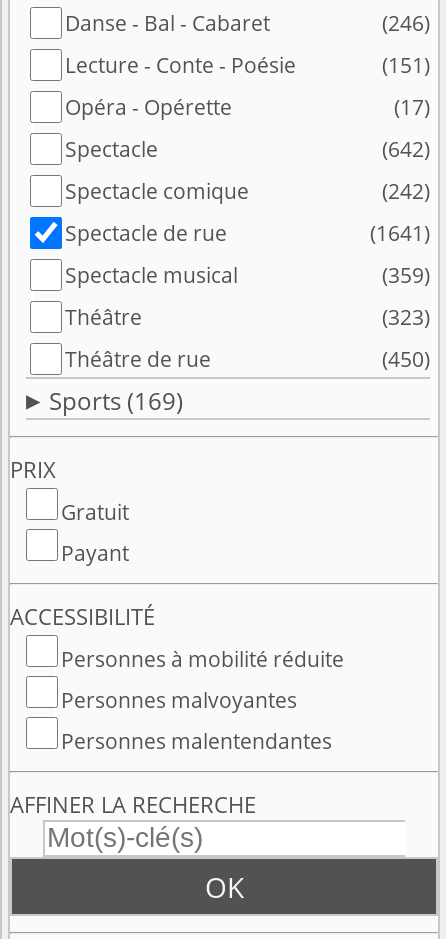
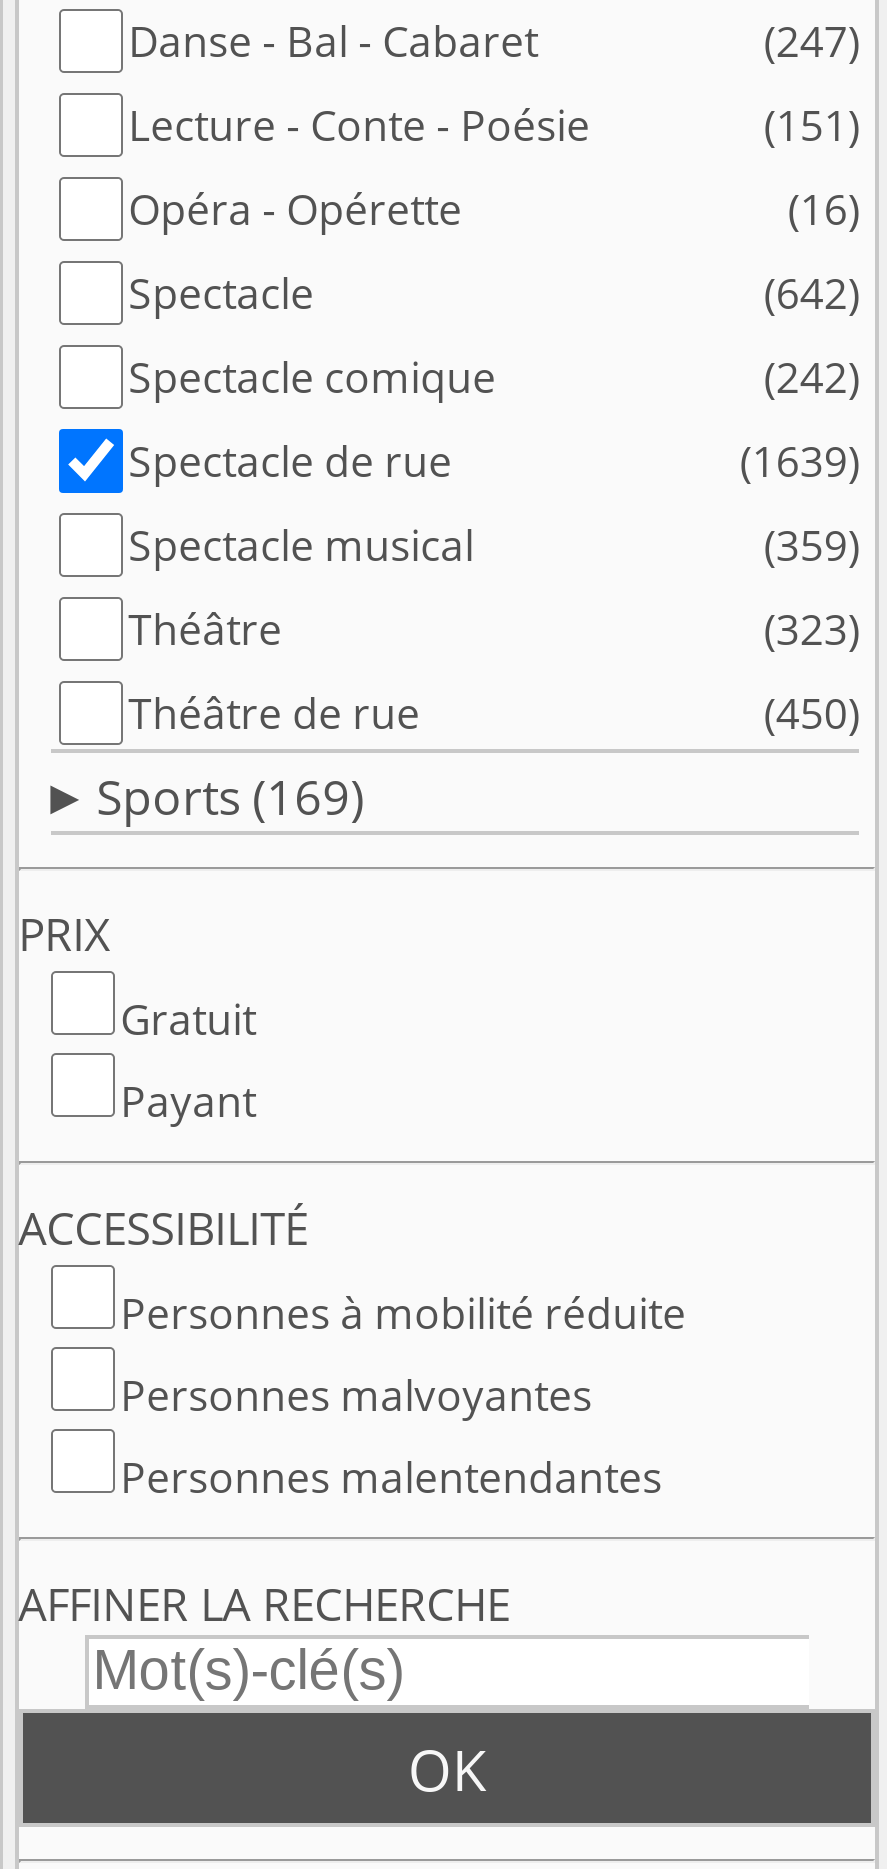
[382,9,430,37] (246) -> [764,12,860,68] (247)
[394,93,430,121] (17) -> [788,180,860,236] (16)
[370,219,430,247] (1641) -> [740,432,860,488] (1639)

